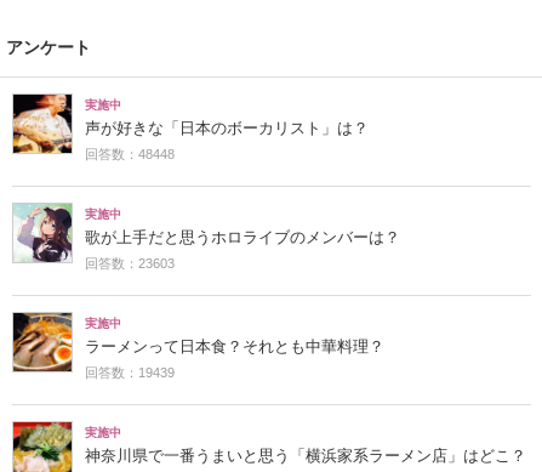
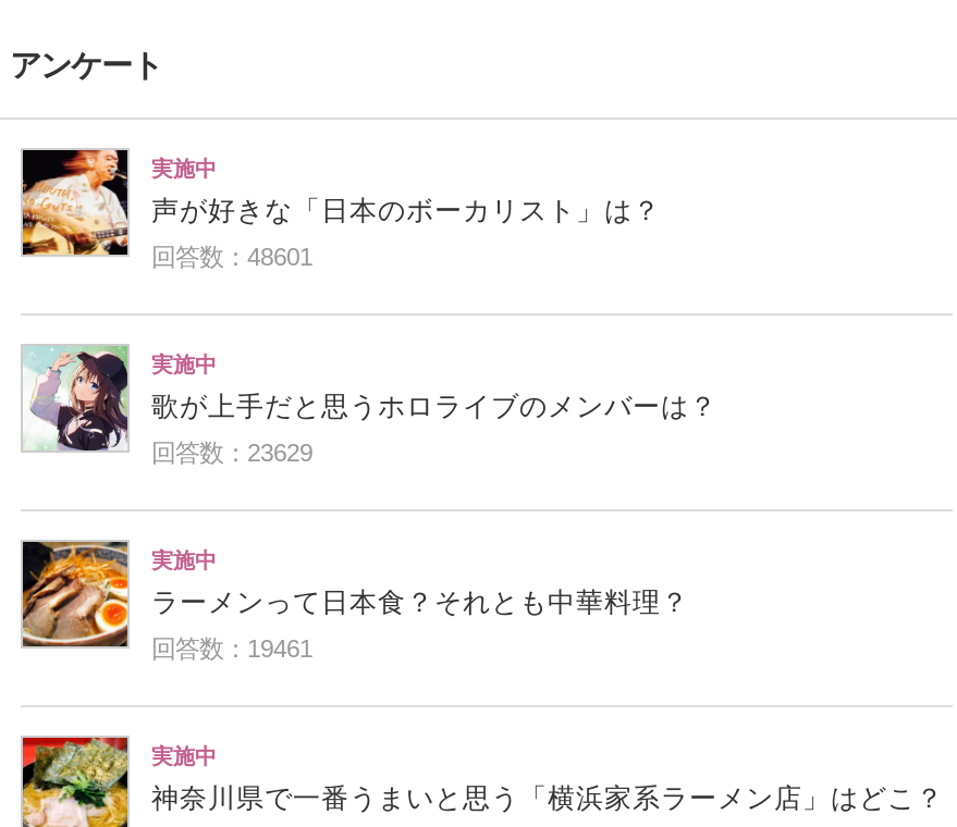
[85,147,175,161] 回答数：48448 -> [151,244,312,270] 回答数：48601
[85,256,175,270] 回答数：23603 -> [151,439,312,466] 回答数：23629
[85,365,175,380] 回答数：19439 -> [151,635,312,661] 回答数：19461

